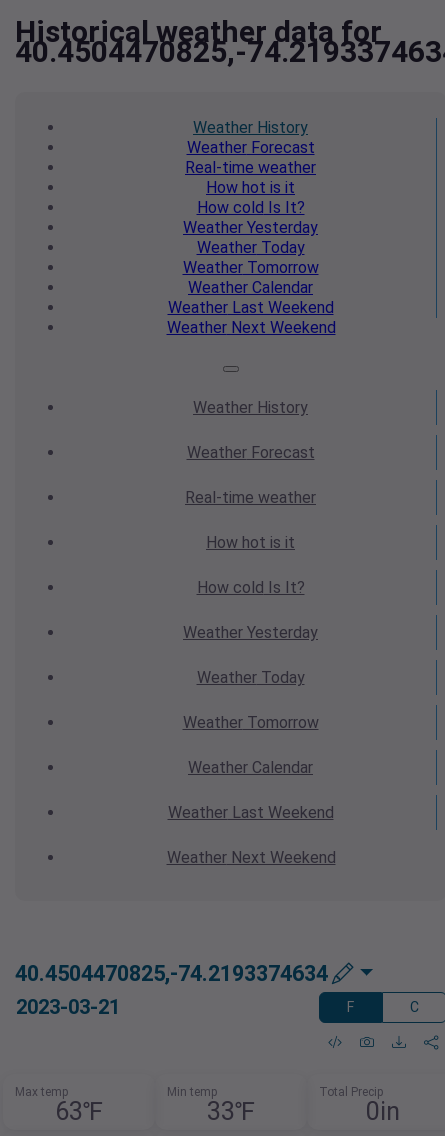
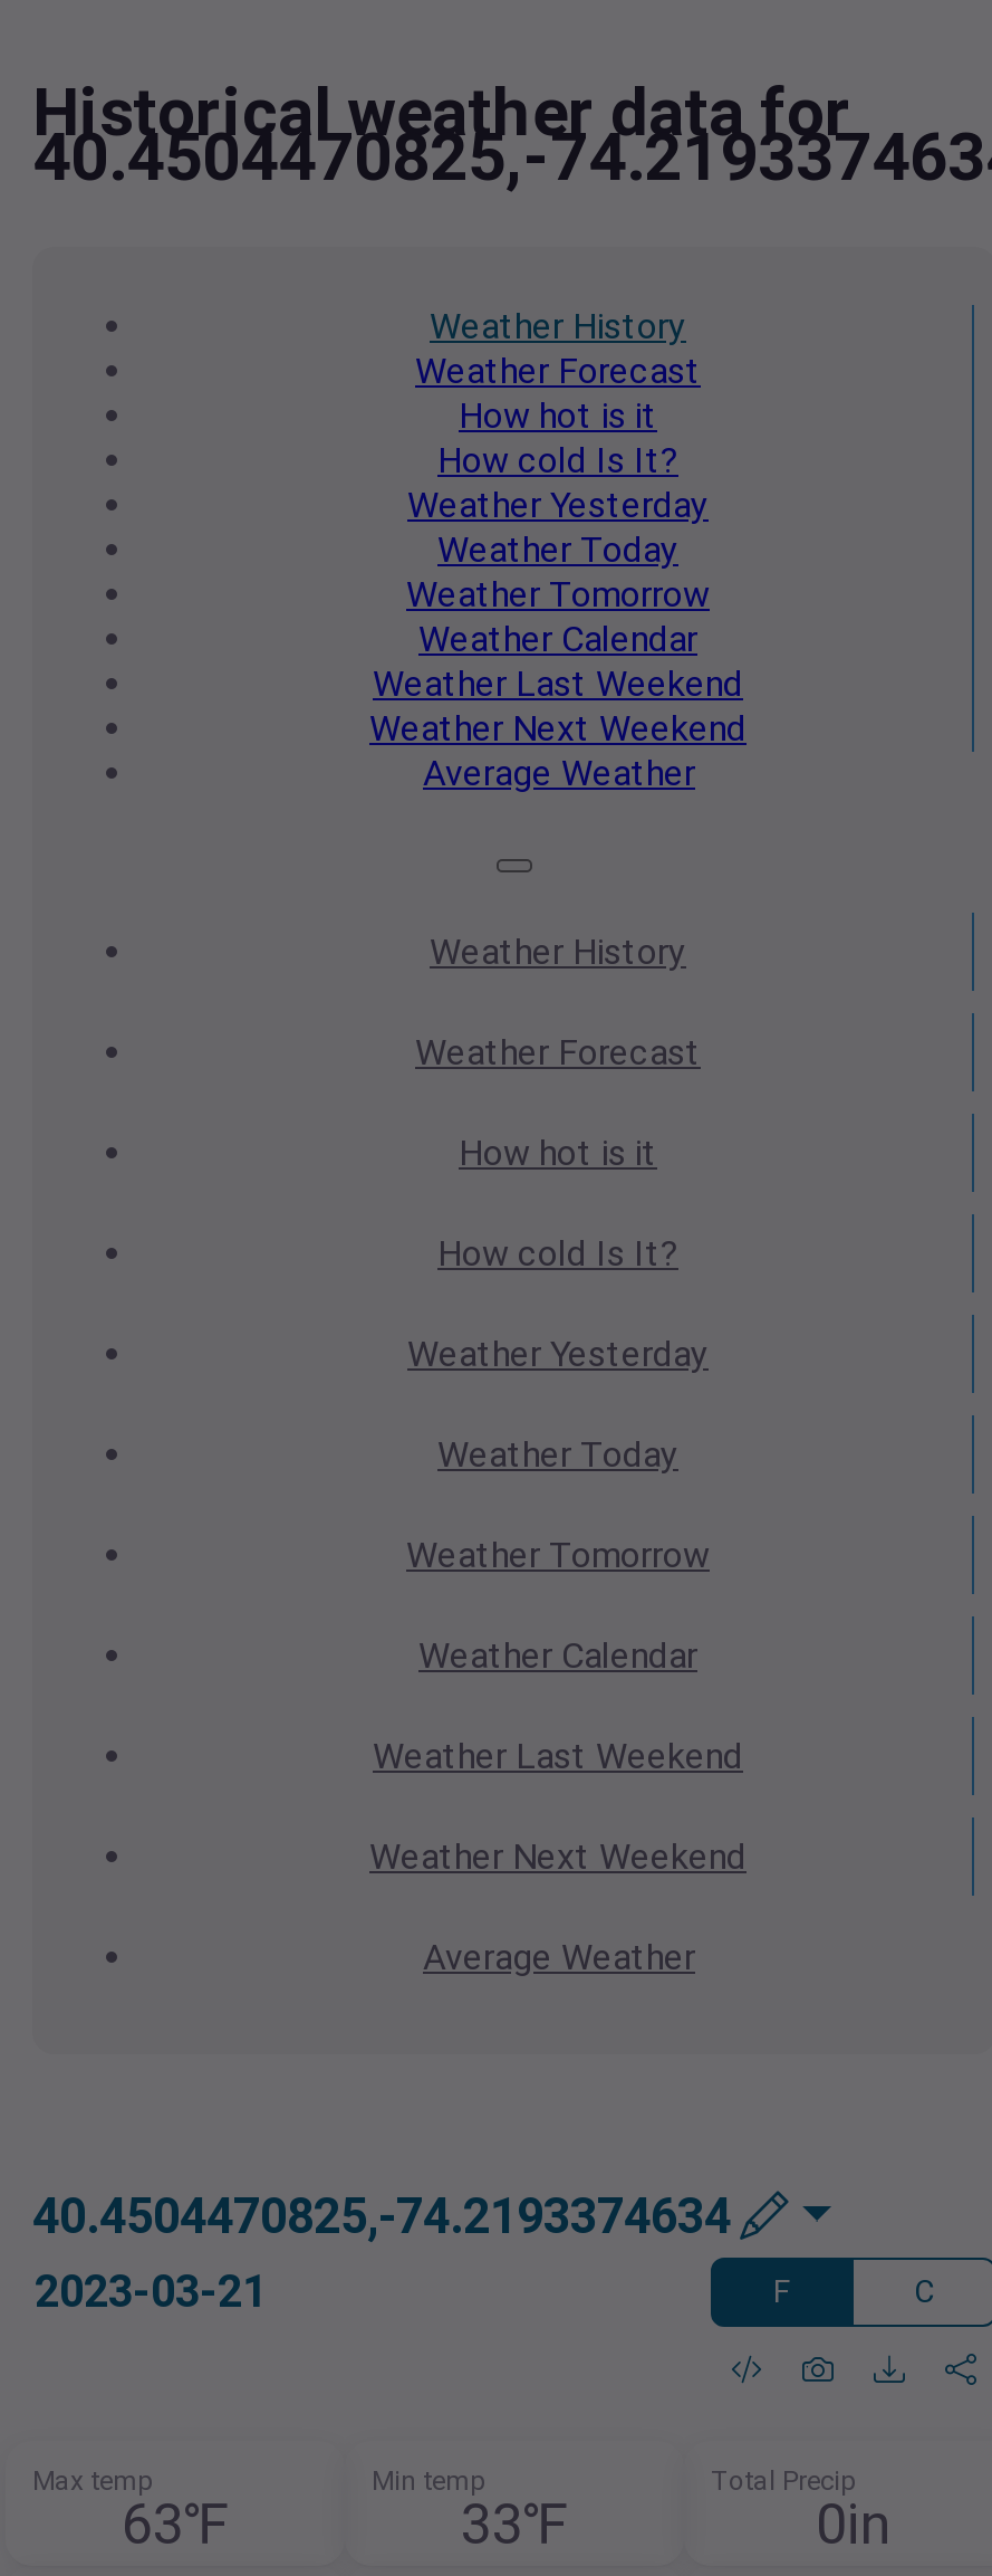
[185,158,316,177] Real-time weather -> none
moved [166,178,335,337] -> [369,395,747,750]: How hot is it | How cold Is It? | Weather Yesterday | Weather Today | Weather Tomorrow | Weather Calendar | Weather Last Weekend | Weather Next Weekend
none -> [423,752,695,794] Average Weather
[185,488,316,507] Real-time weather -> none
moved [166,533,335,867] -> [369,1132,747,1878]: How hot is it | How cold Is It? | Weather Yesterday | Weather Today | Weather Tomorrow | Weather Calendar | Weather Last Weekend | Weather Next Weekend
none -> [423,1936,695,1979] Average Weather

